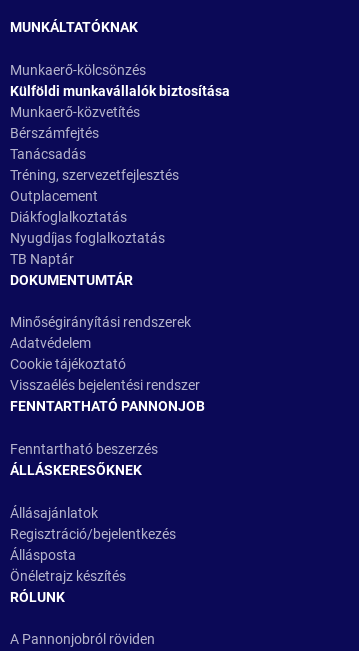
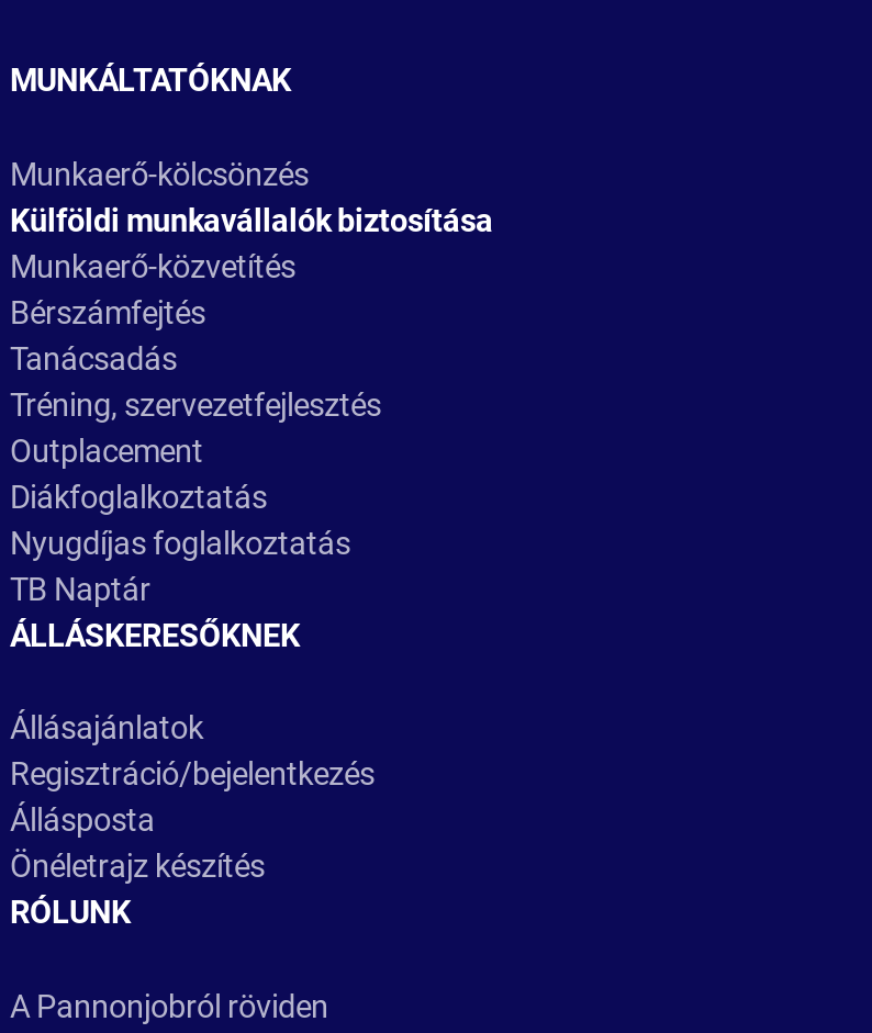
[10,272,205,458] DOKUMENTUMTÁR | Minőségirányítási rendszerek | Adatvédelem | Cookie tájékoztató | Visszaélés bejelentési rendszer | FENNTARTHATÓ PANNONJOB | Fenntartható beszerzés -> none

